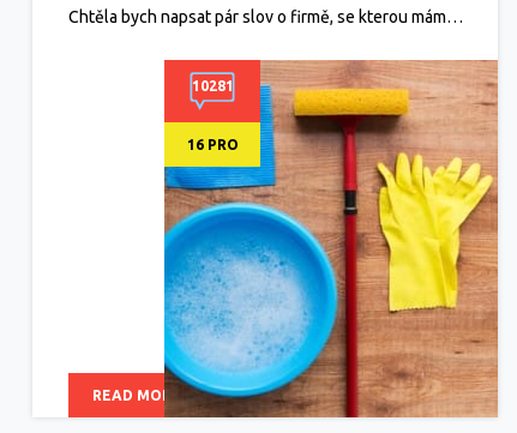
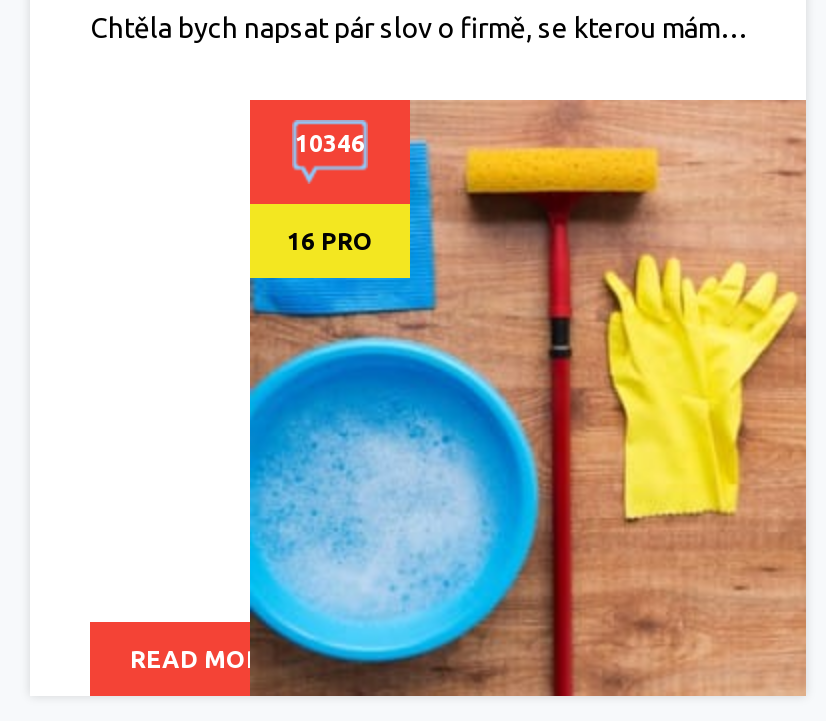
[191,78,233,94] 10281 -> [295,131,365,157] 10346

